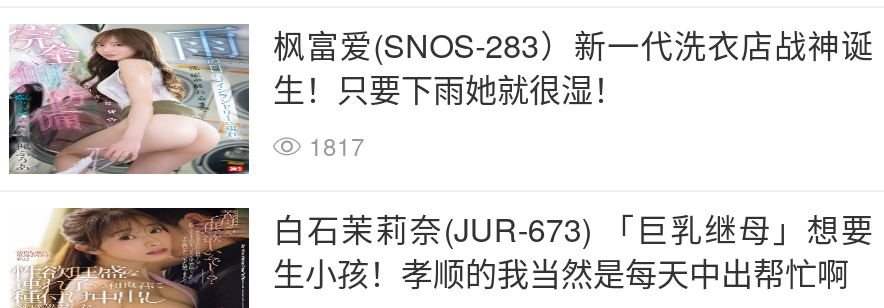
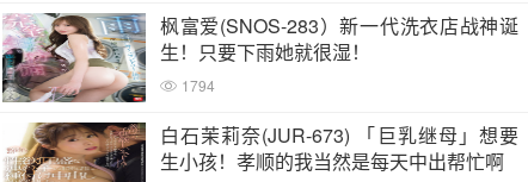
[309,129,365,163] 1817 -> [182,75,215,96] 1794

